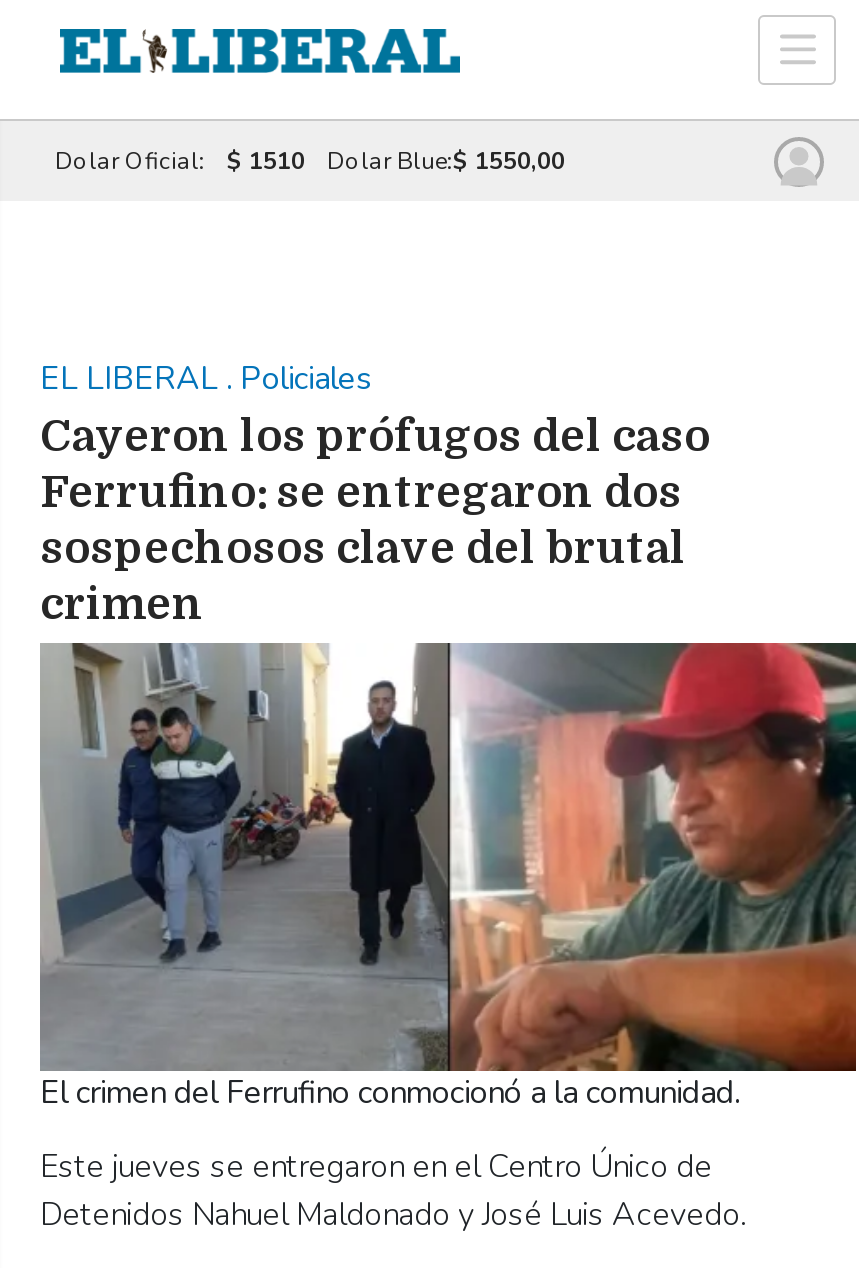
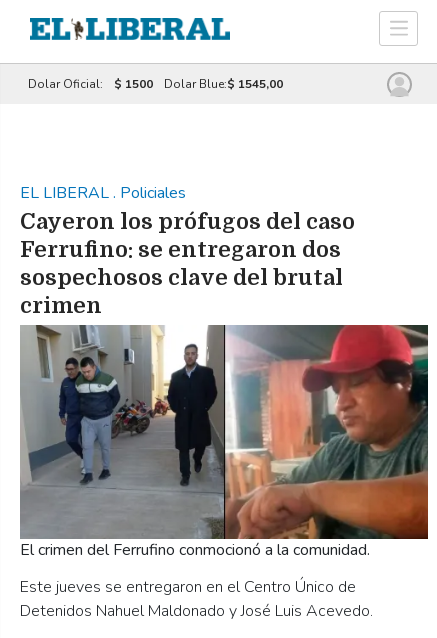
[55,145,305,177] Dolar Oficial: $ 1510 -> [27,76,152,92] Dolar Oficial: $ 1500
[327,145,565,177] Dolar Blue:$ 1550,00 -> [163,76,282,92] Dolar Blue:$ 1545,00

